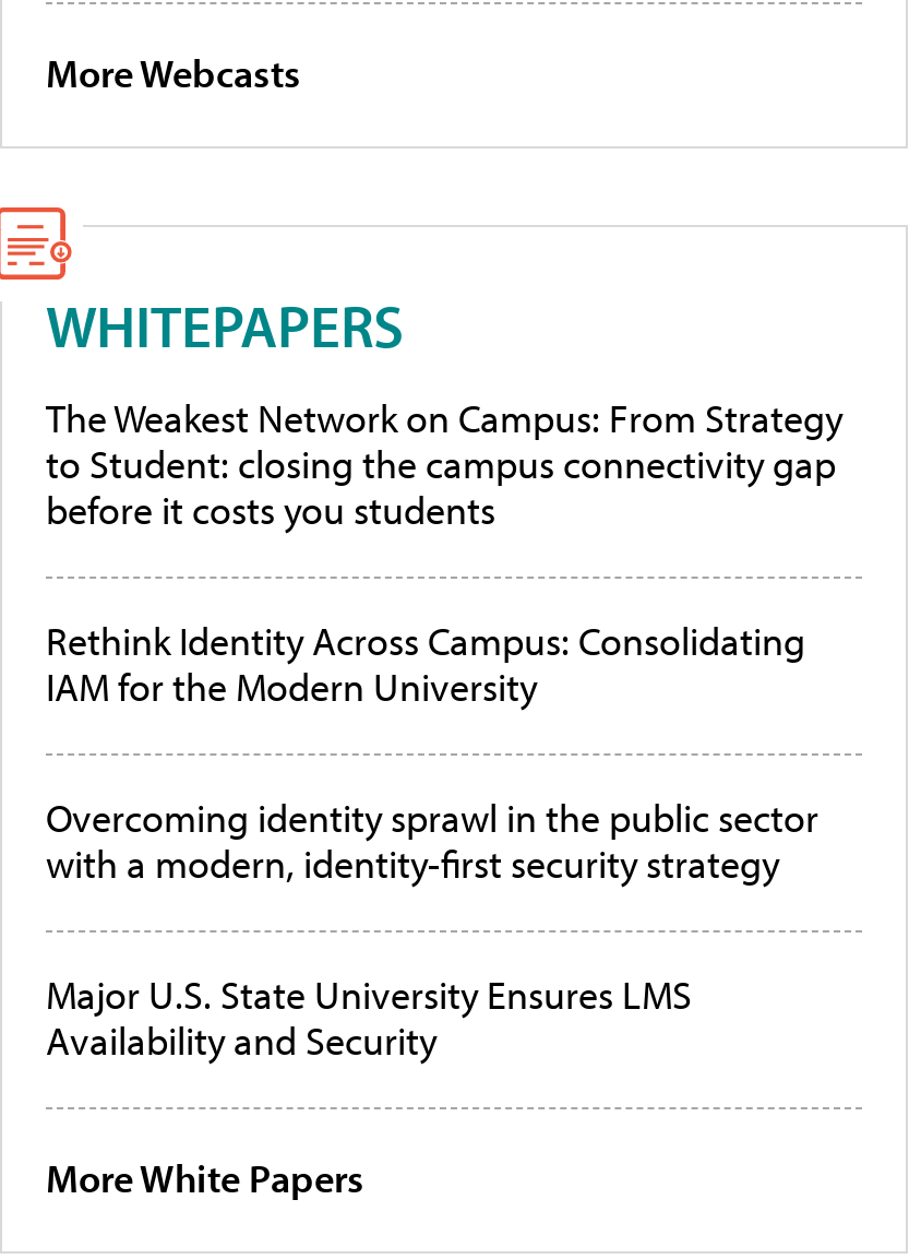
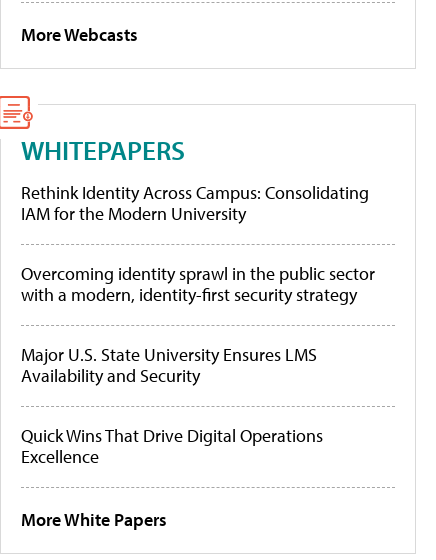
[46,393,842,535] The Weakest Network on Campus: From Strategy | to Student: closing the campus connectivity gap | before it costs you students -> none
moved [46,616,818,1066] -> [21,181,375,387]: Rethink Identity Across Campus: Consolidating | IAM for the Modern University | Overcoming identity sprawl in the public sector | with a modern, identity-first security strategy | Major U.S. State University Ensures LMS | Availability and Security
none -> [21,424,323,468] Quick Wins That Drive Digital Operations | Excellence

